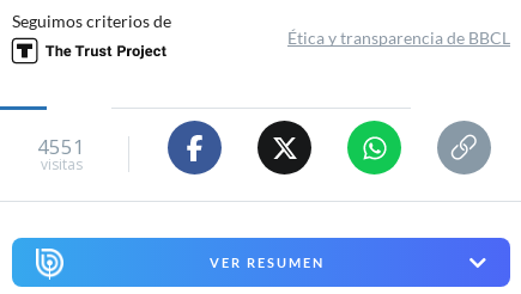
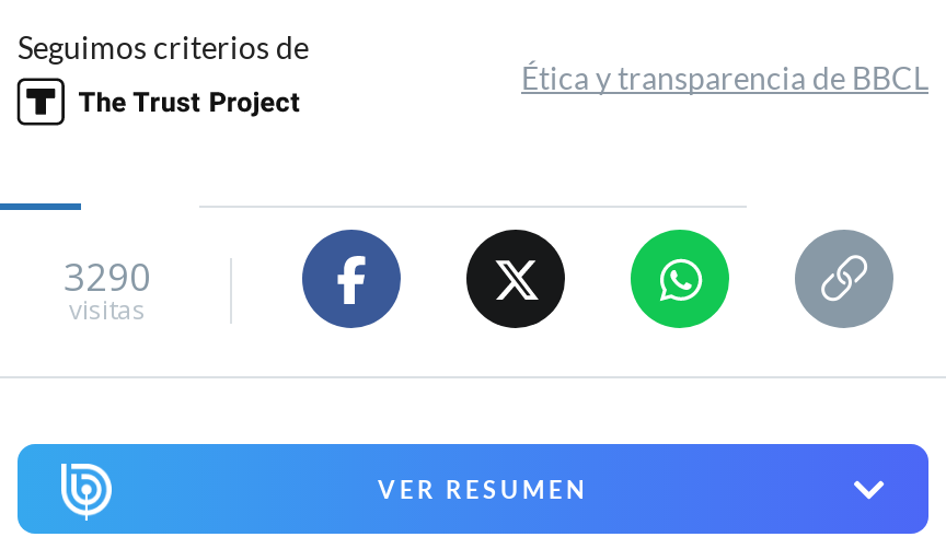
[37,133,85,160] 4551 -> [64,252,151,302] 3290

